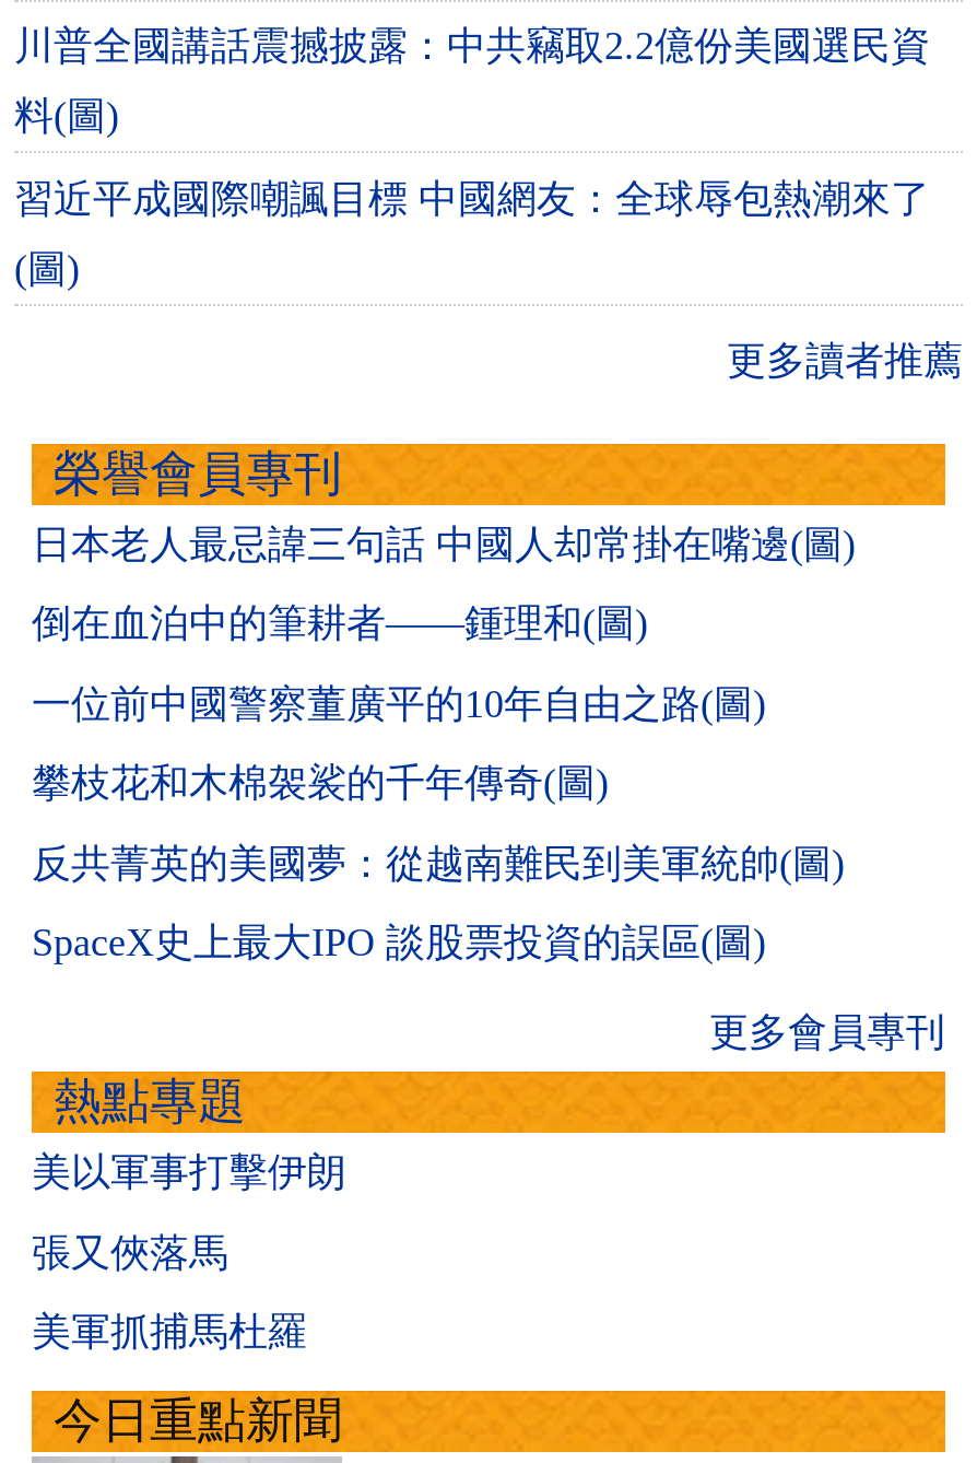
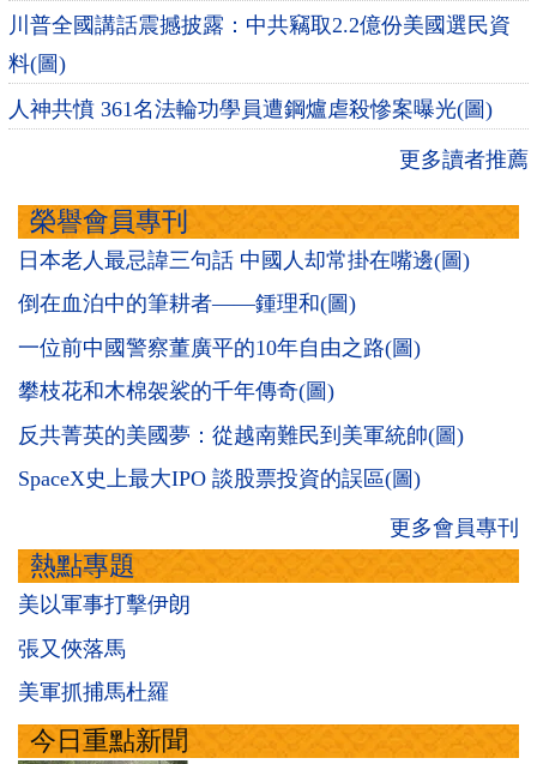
[14,176,930,290] 習近平成國際嘲諷目標 中國網友：全球辱包熱潮來了 | (圖) -> [8,97,493,121] 人神共憤 361名法輪功學員遭鋼爐虐殺慘案曝光(圖)

